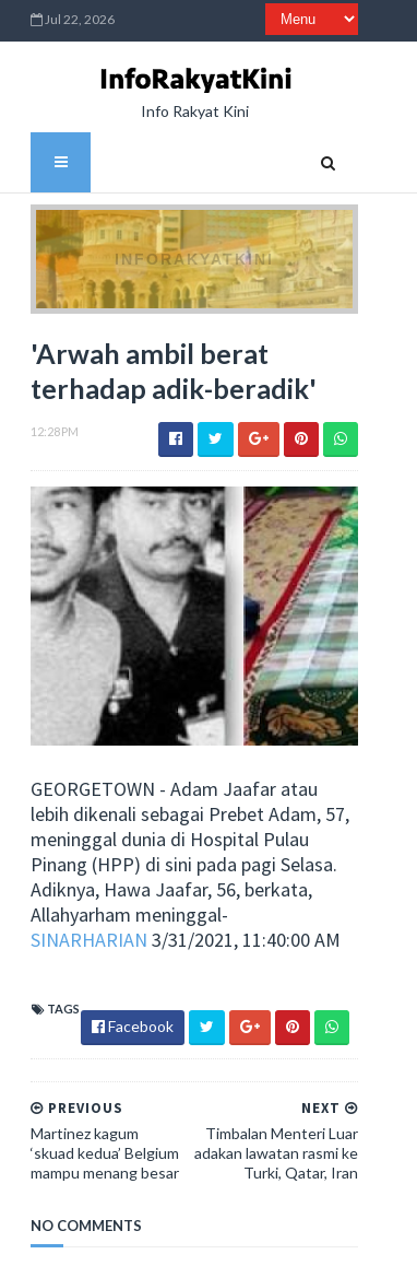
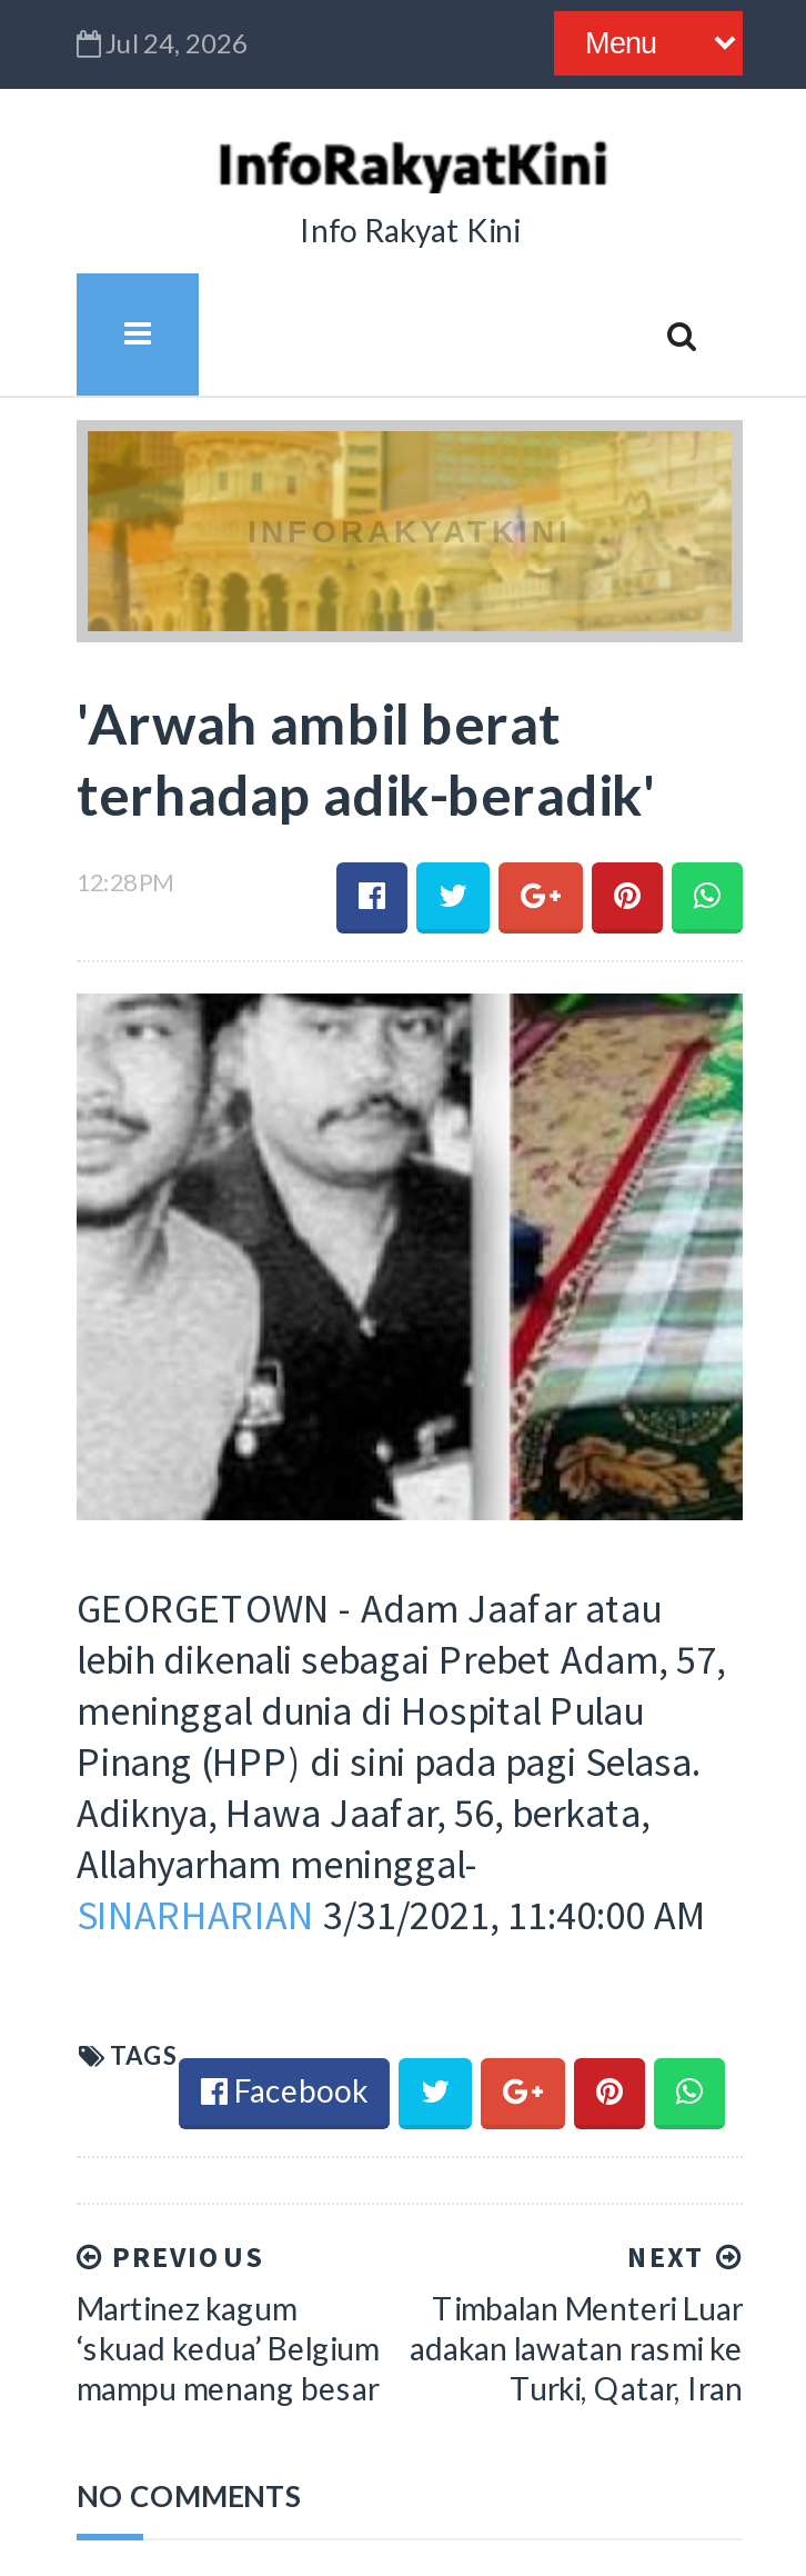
[45,11,115,27] Jul 22, 2026 -> [105,27,248,60] Jul 24, 2026

